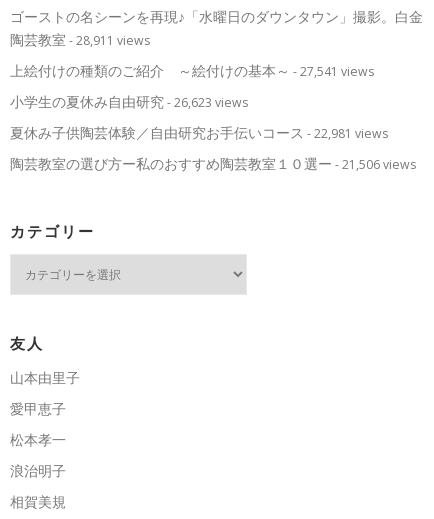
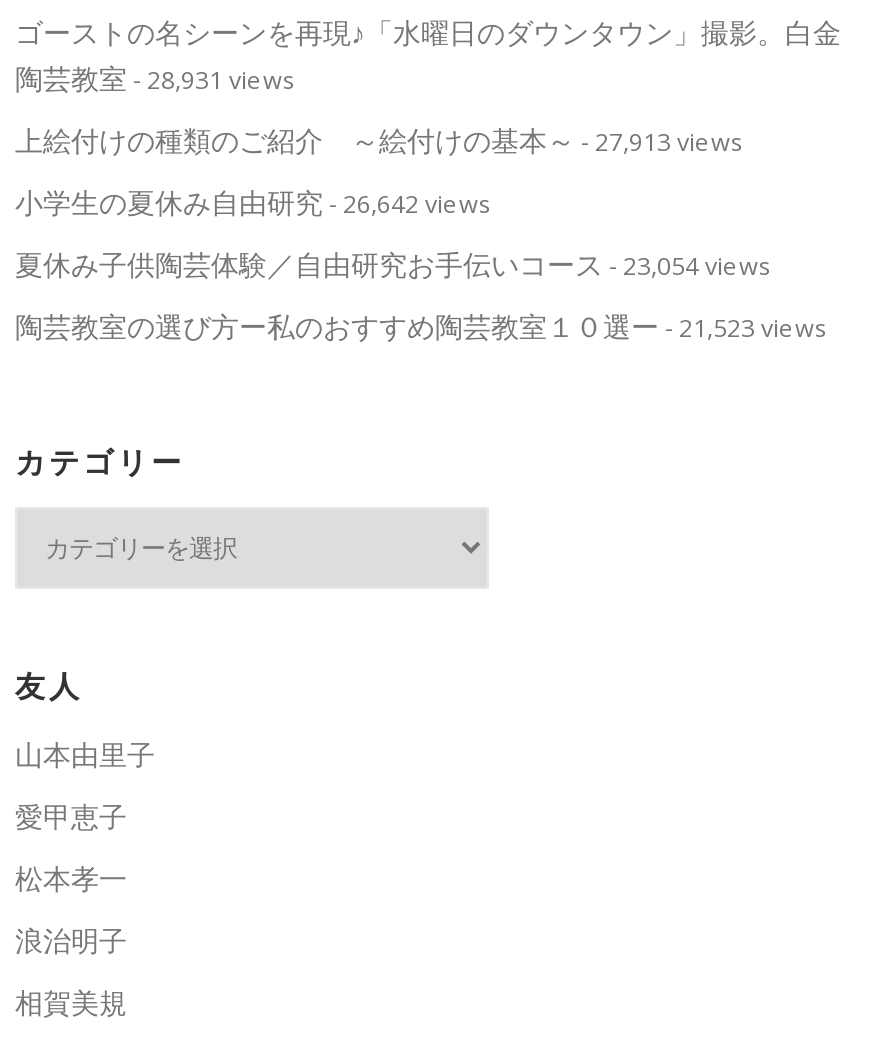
[10,30,150,49] 陶芸教室- 28,911 views -> [15,59,295,97] 陶芸教室- 28,931 views
[10,61,374,80] 上絵付けの種類のご紹介 ～絵付けの基本～- 27,541 views -> [15,121,743,159] 上絵付けの種類のご紹介 ～絵付けの基本～- 27,913 views
[10,92,248,111] 小学生の夏休み自由研究- 26,623 views -> [15,183,491,221] 小学生の夏休み自由研究- 26,642 views
[10,123,388,142] 夏休み子供陶芸体験／自由研究お手伝いコース- 22,981 views -> [15,245,771,283] 夏休み子供陶芸体験／自由研究お手伝いコース- 23,054 views
[10,154,416,173] 陶芸教室の選び方ー私のおすすめ陶芸教室１０選ー- 21,506 views -> [15,307,827,345] 陶芸教室の選び方ー私のおすすめ陶芸教室１０選ー- 21,523 views

